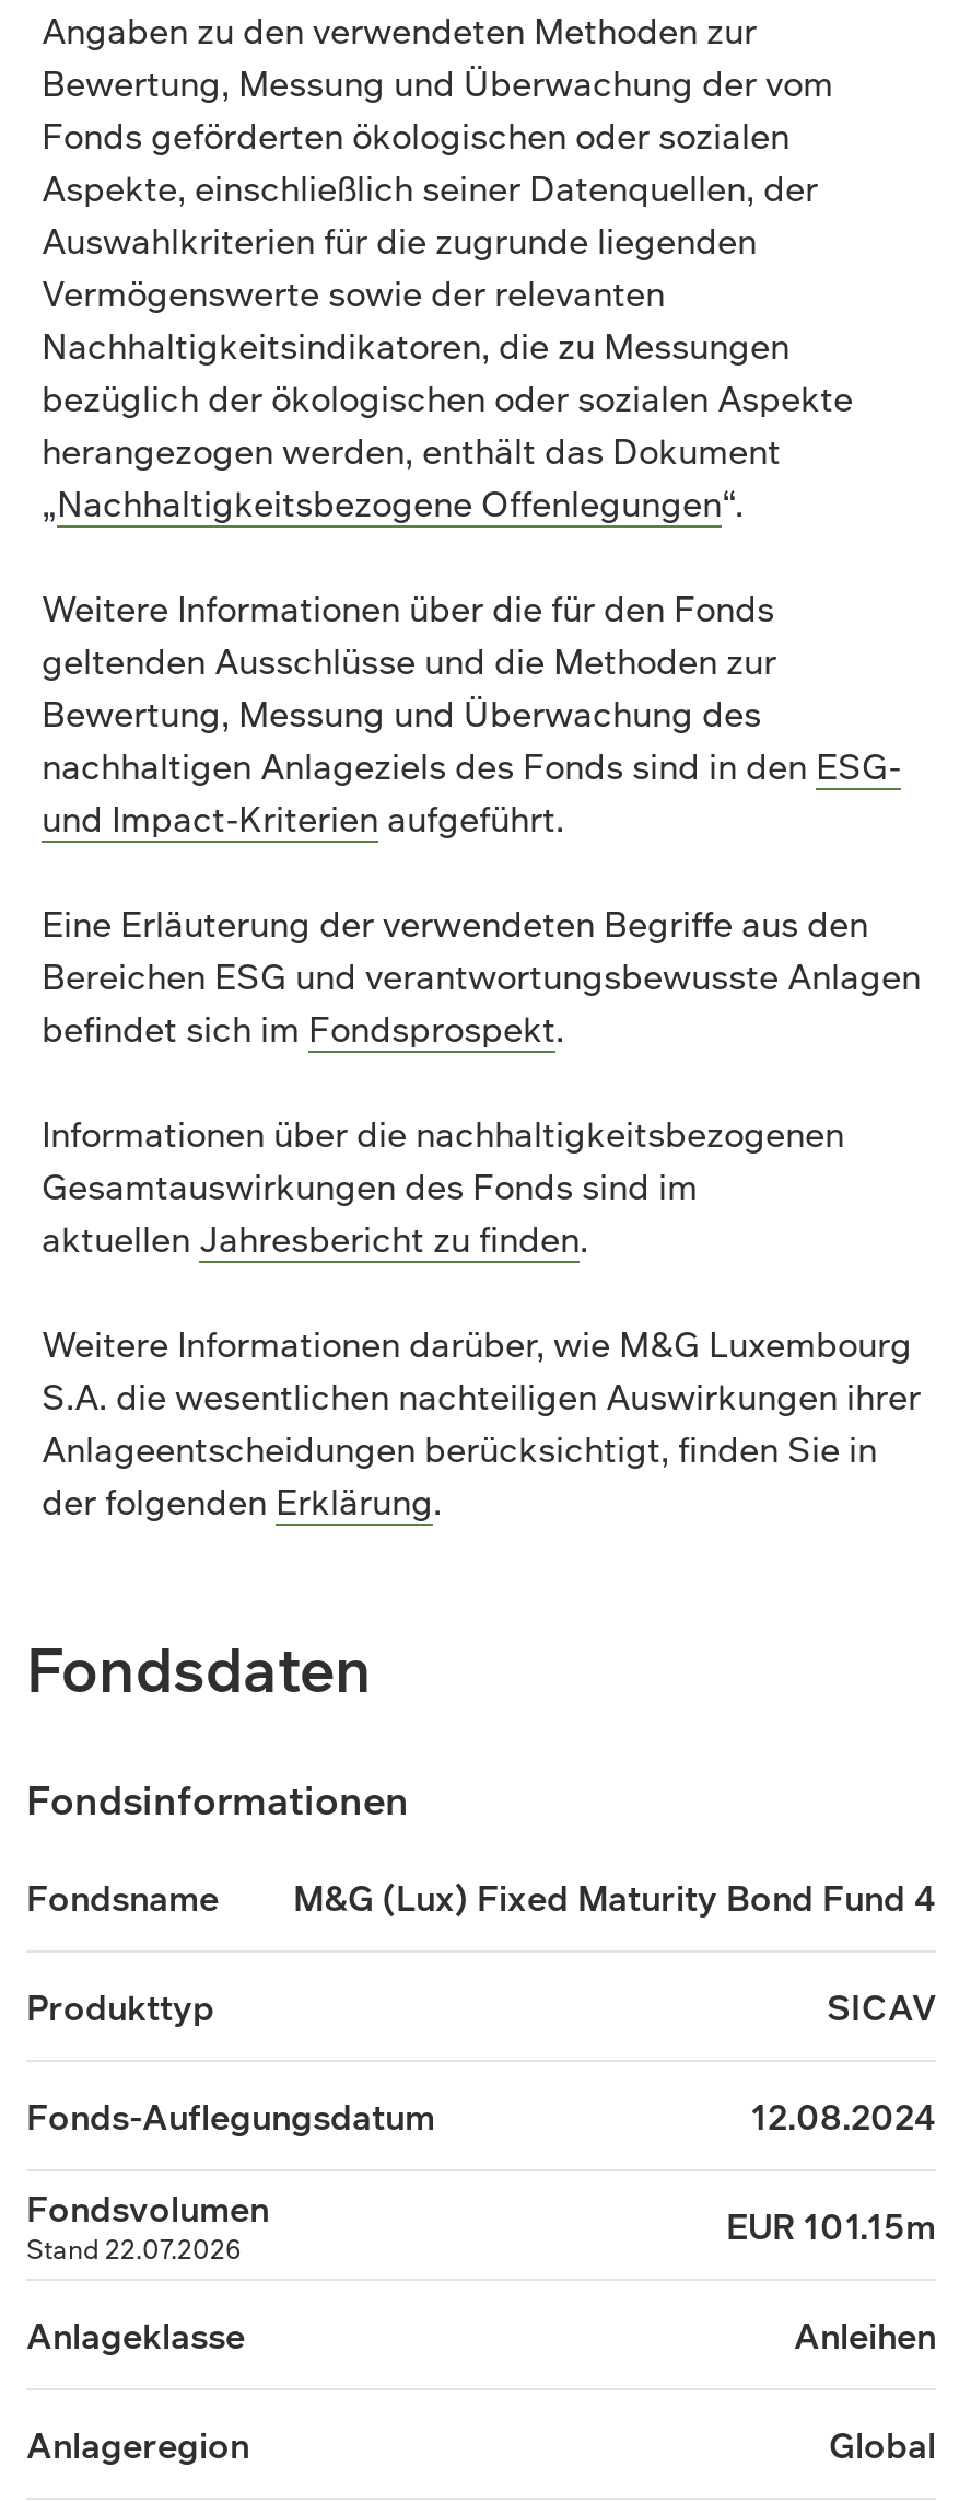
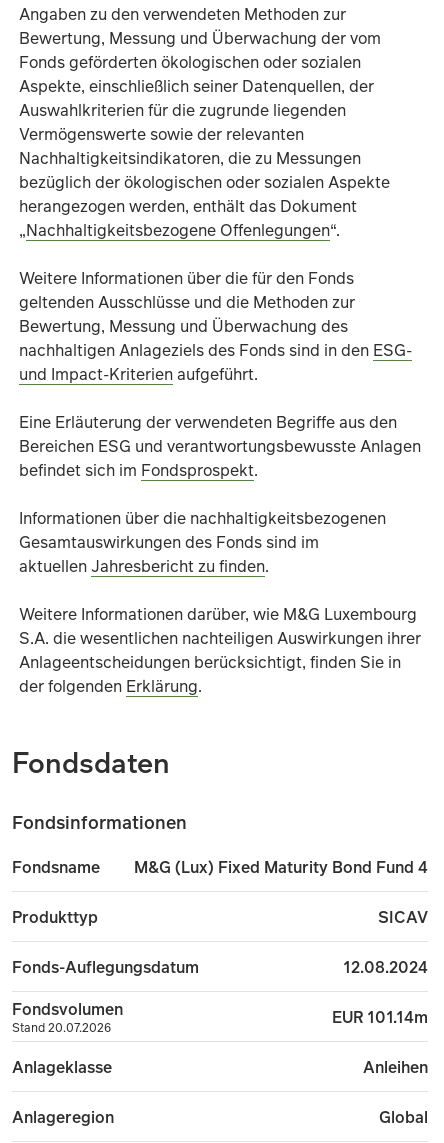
[726,2201,936,2249] EUR 101.15m -> [332,1005,428,1027] EUR 101.14m
[26,2231,241,2268] Stand 22.07.2026 -> [12,1019,111,1036] Stand 20.07.2026

